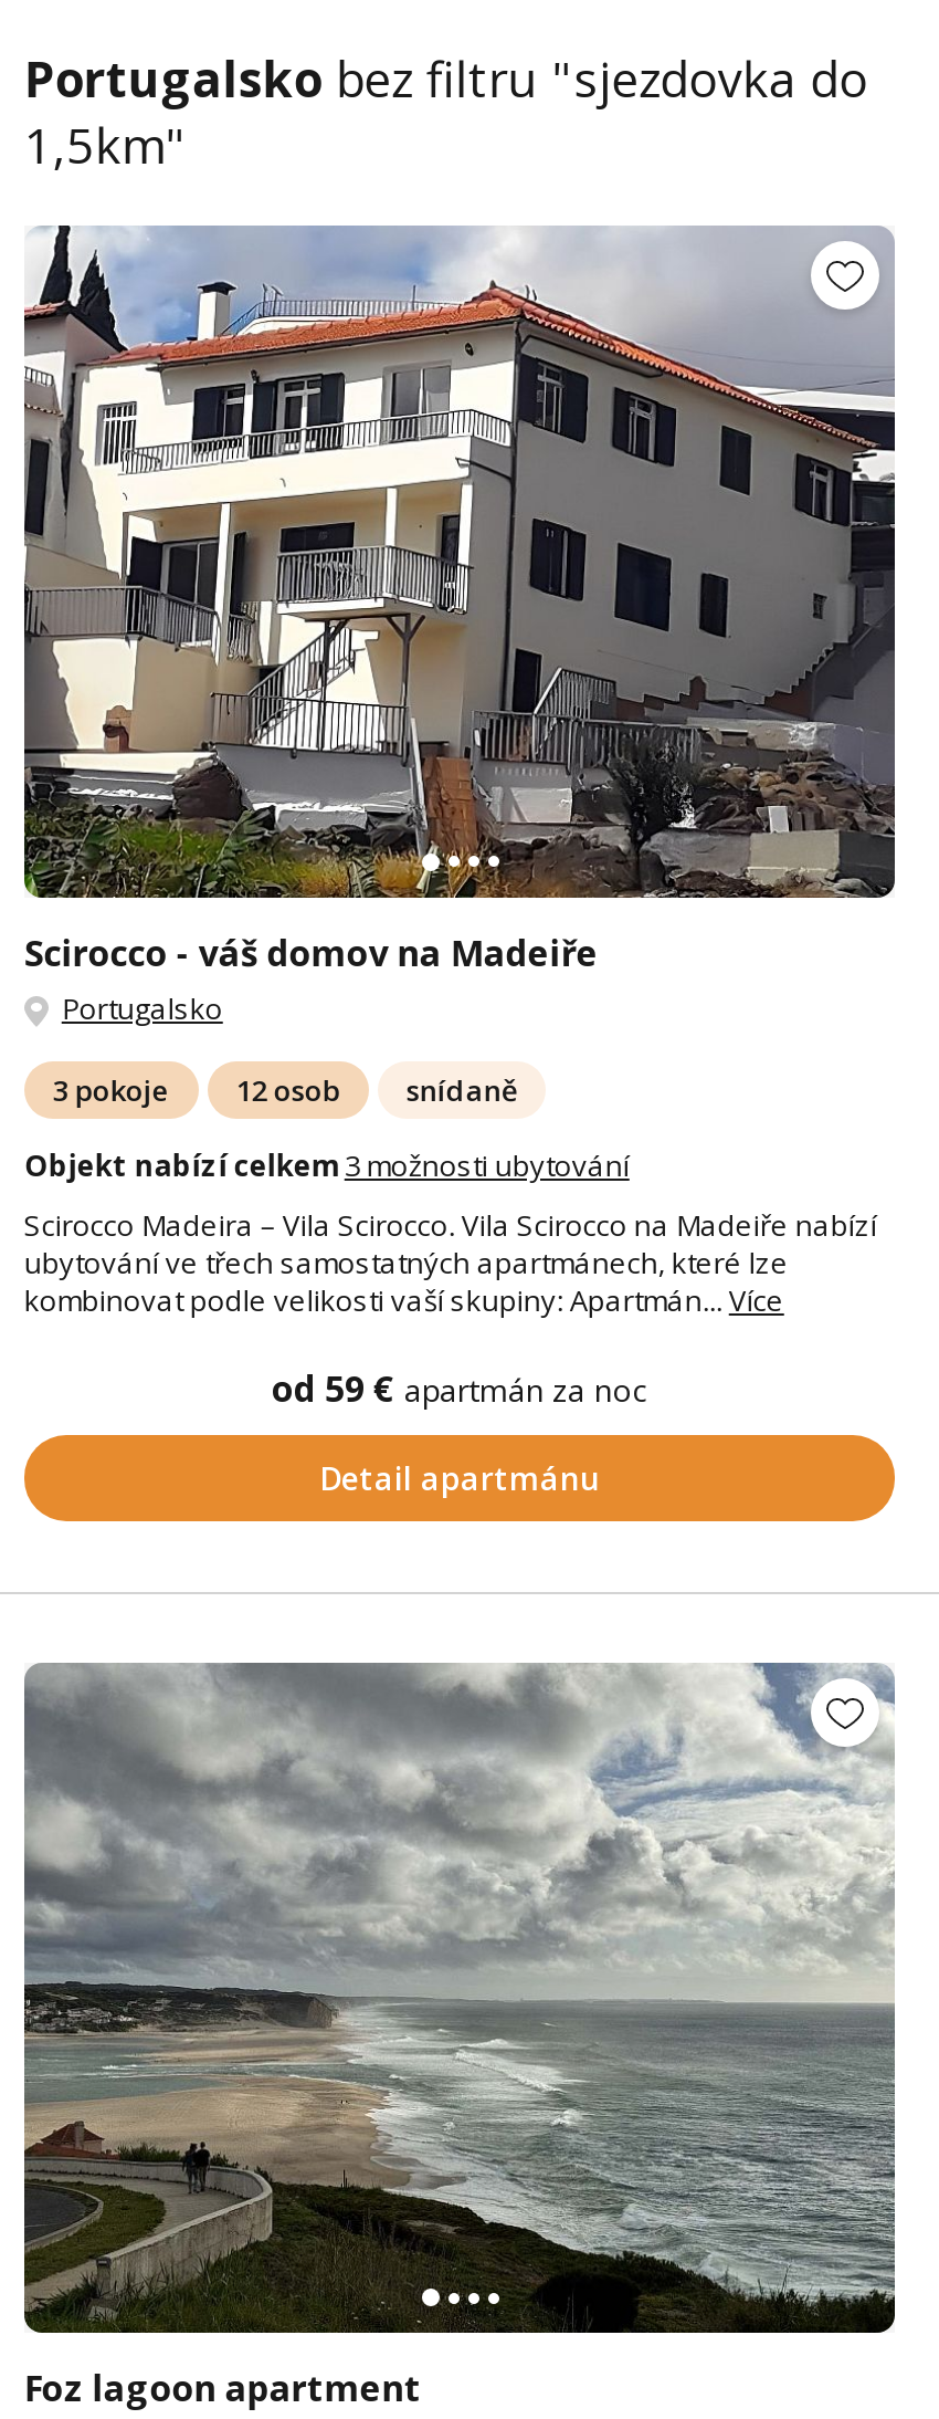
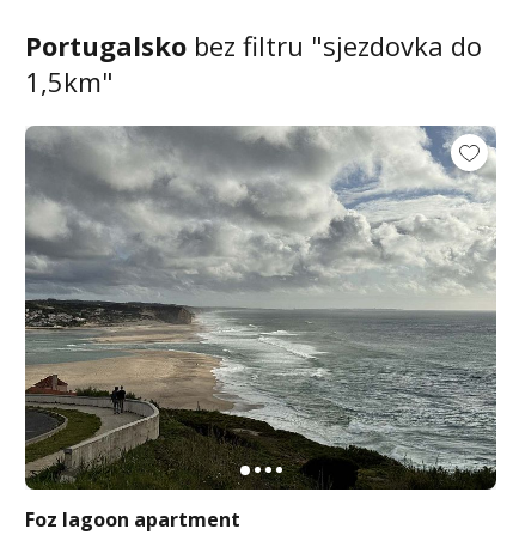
[24,226,897,1499] [image] | Scirocco - váš domov na Madeiře | Portugalsko | 3 pokoje | 12 osob | snídaně | Objekt nabízí celkem 3 možnosti ubytování | Scirocco Madeira – Vila Scirocco. Vila Scirocco na Madeiře nabízí | ubytování ve třech samostatných apartmánech, které lze | kombinovat podle velikosti vaší skupiny: Apartmán... Více | od 59 €apartmán za noc | Detail apartmánu -> none

